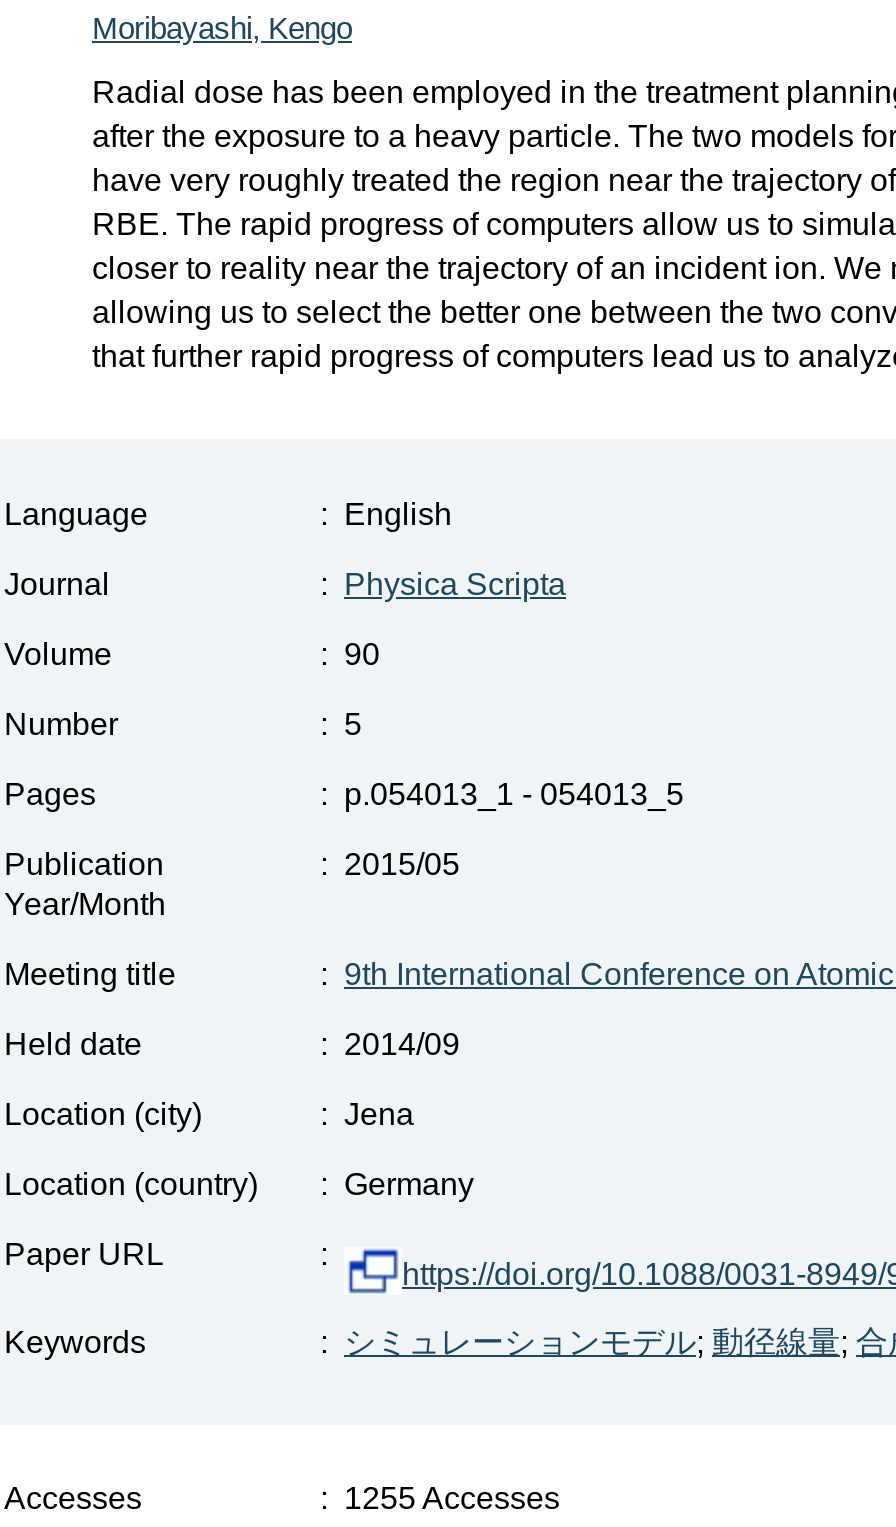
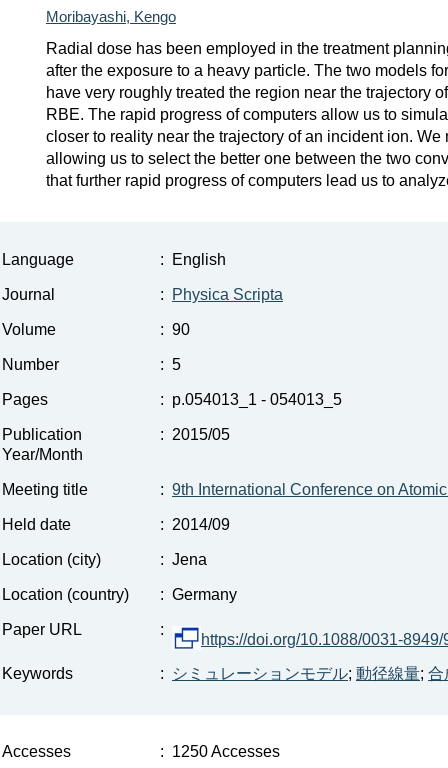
[320,1482,560,1516] : 1255 Accesses -> [160,743,280,760] : 1250 Accesses

